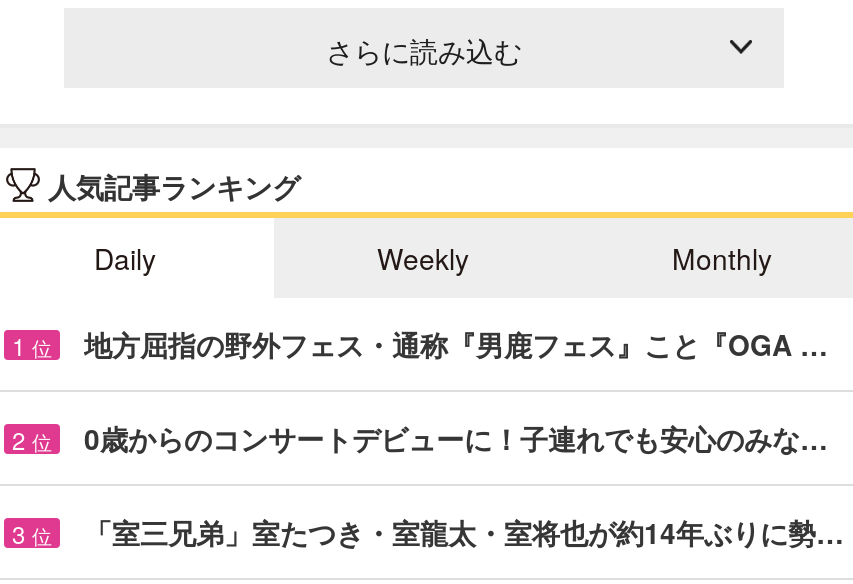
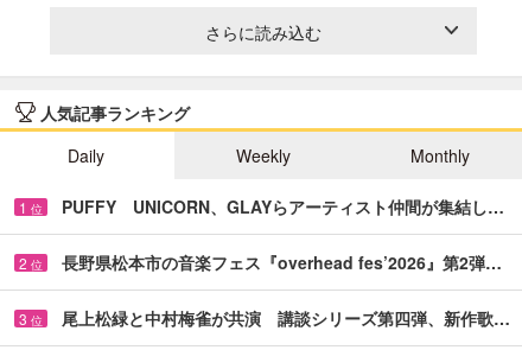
[84,324,828,364] 地方屈指の野外フェス・通称『男鹿フェス』こと『OGA … -> [62,194,504,218] PUFFY UNICORN、GLAYらアーティスト仲間が集結し…
[84,418,828,458] 0歳からのコンサートデビューに！子連れでも安心のみな… -> [62,250,502,274] 長野県松本市の音楽フェス『overhead fes’2026』第2弾…
[84,512,844,552] 「室三兄弟」室たつき・室龍太・室将也が約14年ぶりに勢… -> [62,306,510,330] 尾上松緑と中村梅雀が共演 講談シリーズ第四弾、新作歌…

